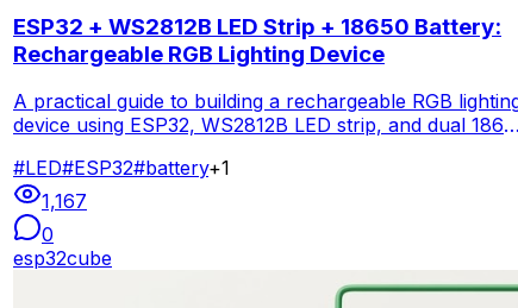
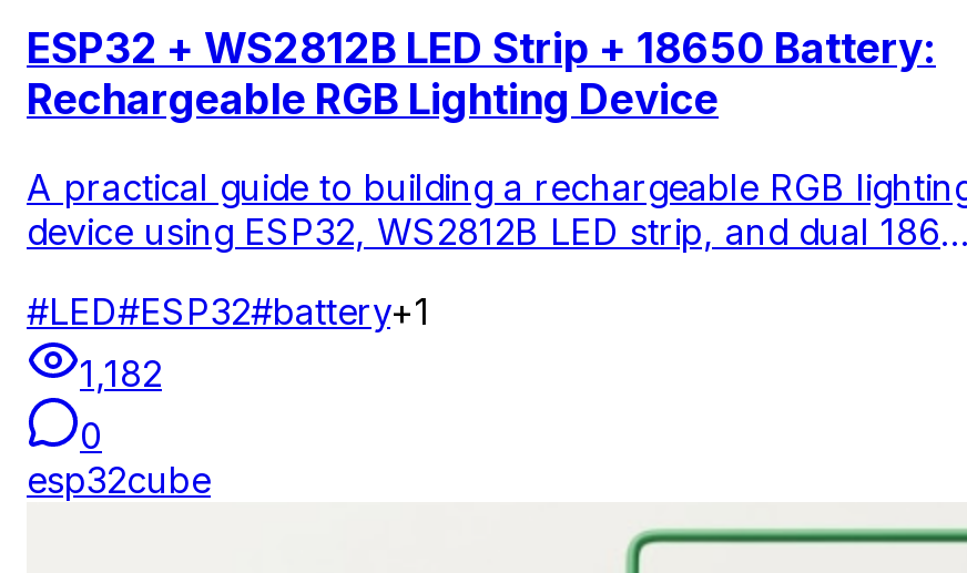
[42,190,87,213] 1,167 -> [80,352,162,397] 1,182

